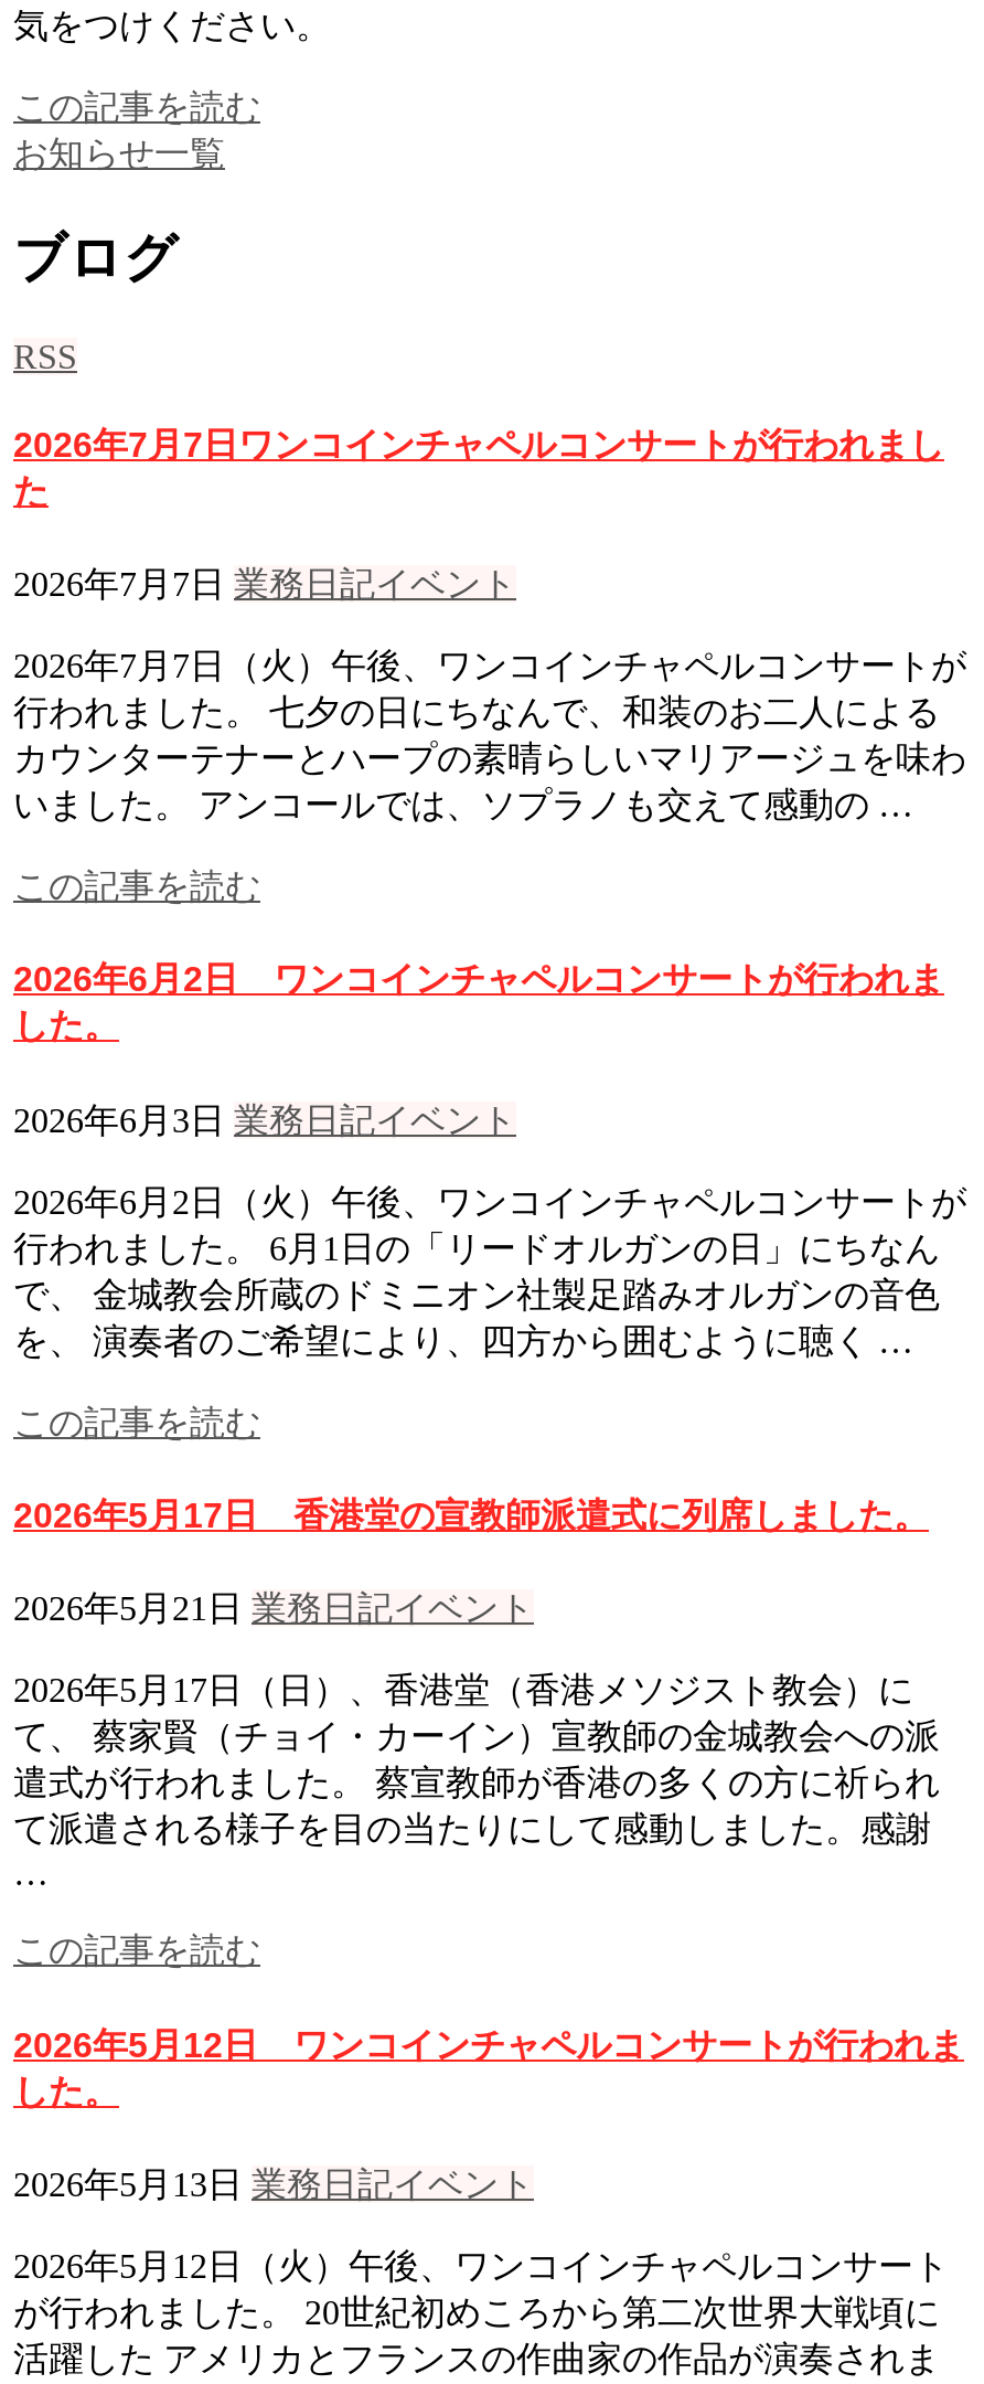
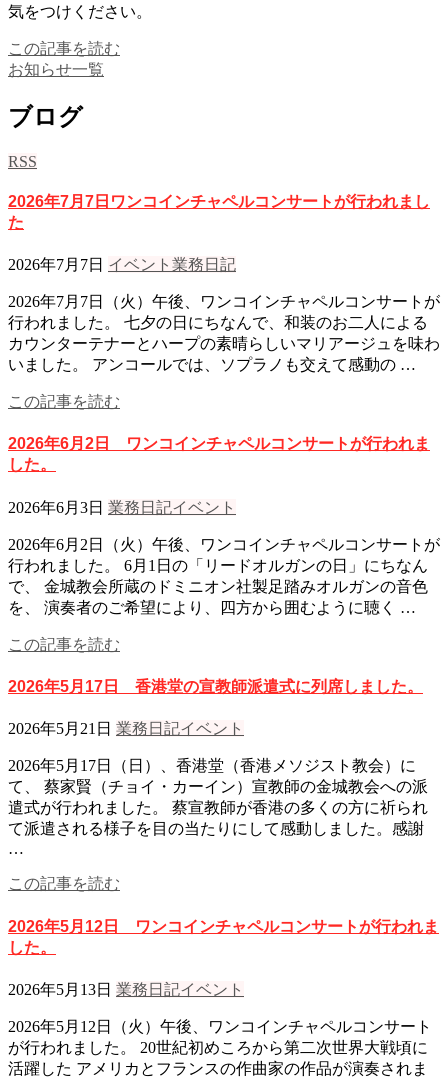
[13,566,516,603] 2026年7月7日 業務日記イベント -> [8,256,236,273] 2026年7月7日 イベント業務日記

